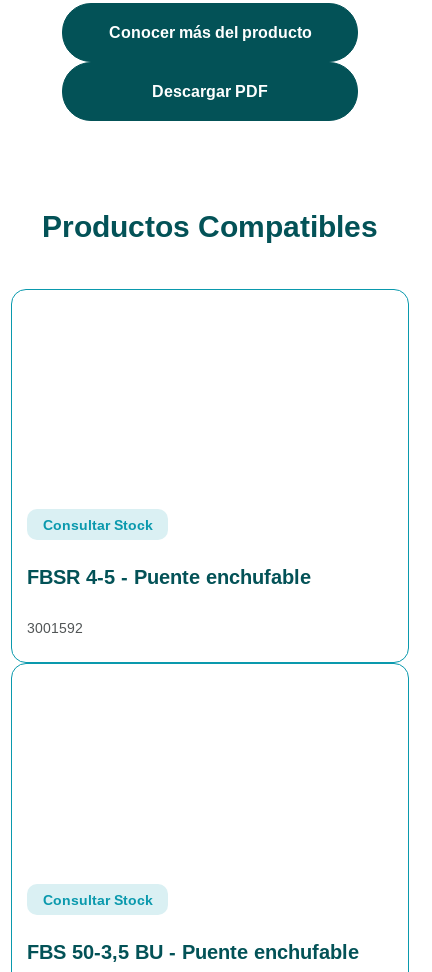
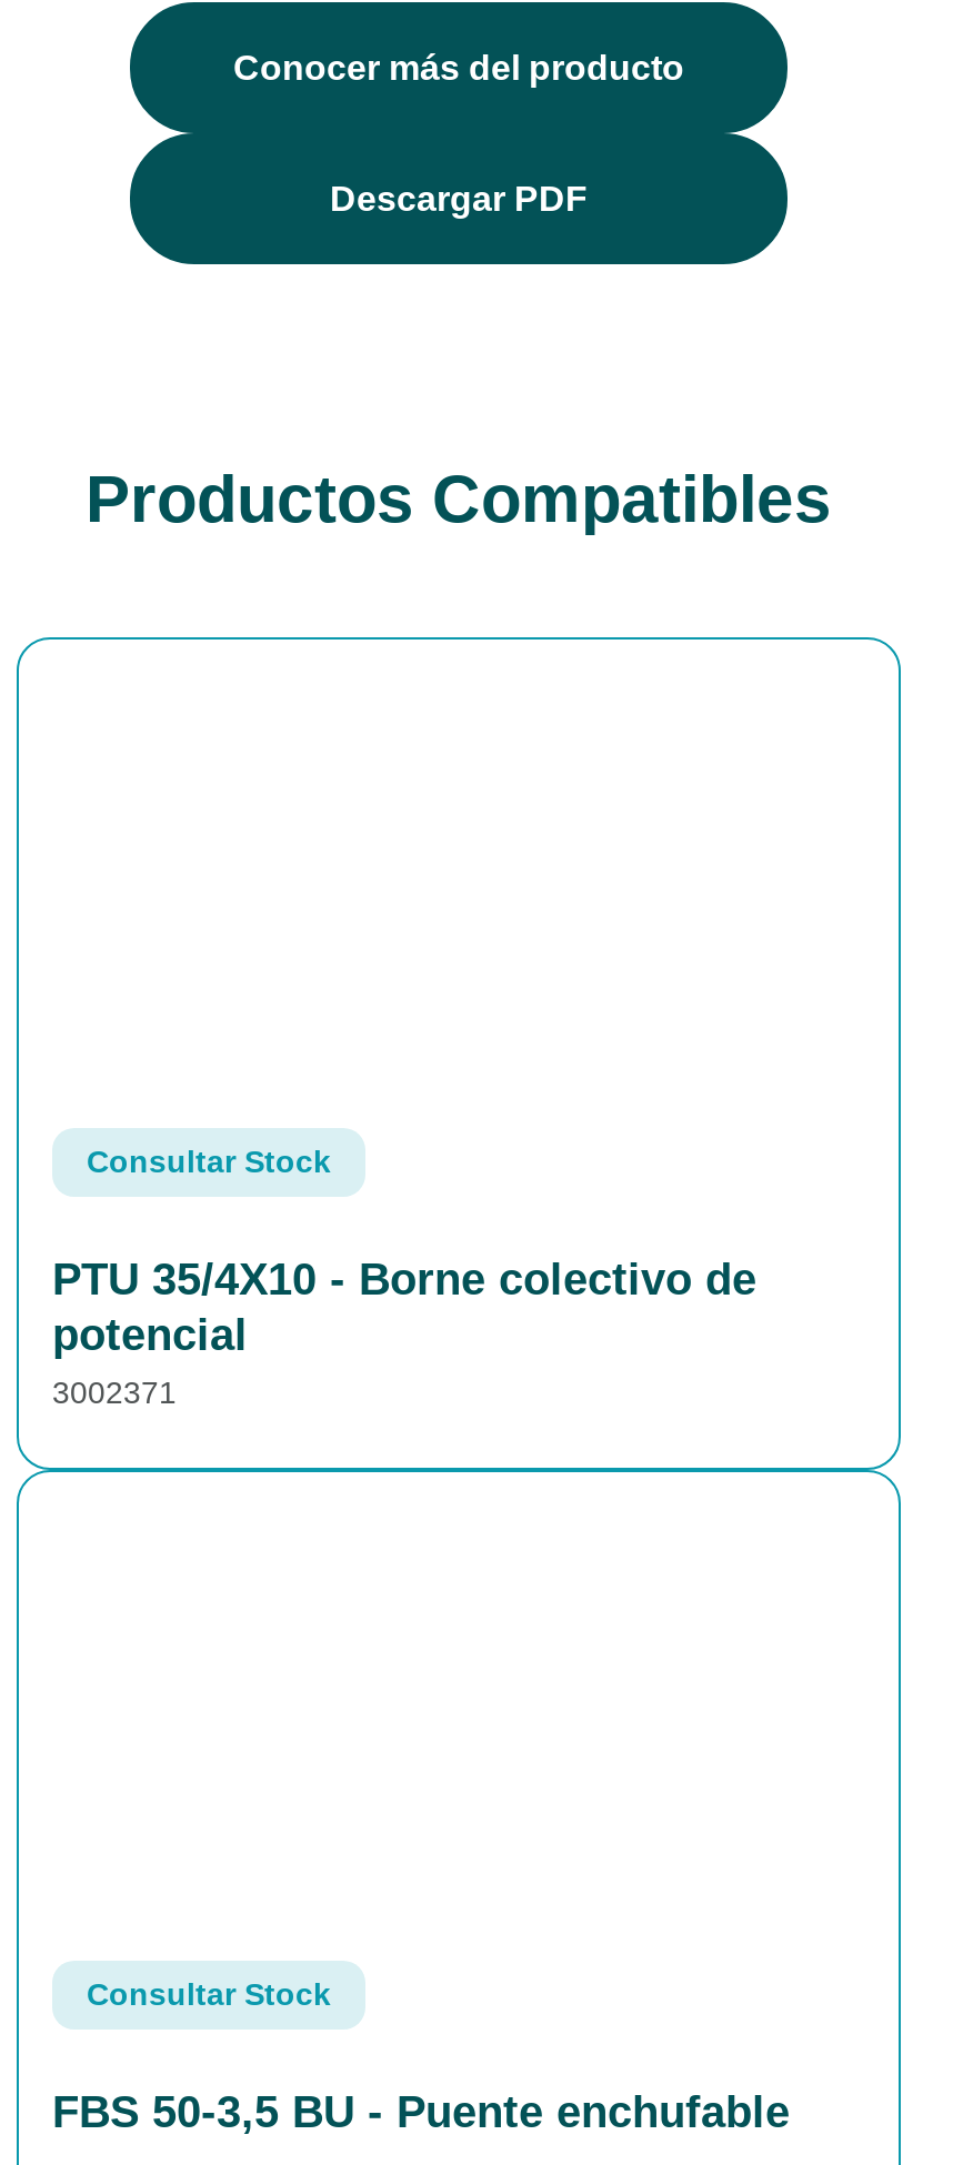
[27,566,311,636] FBSR 4-5 - Puente enchufable | 3001592 -> [52,1254,756,1410] PTU 35/4X10 - Borne colectivo de | potencial | 3002371

